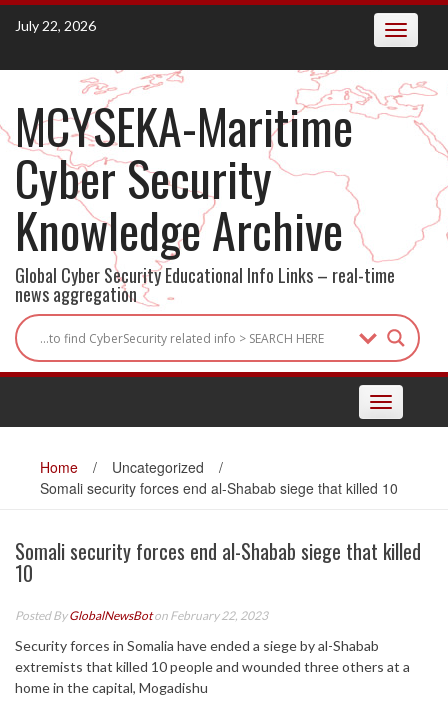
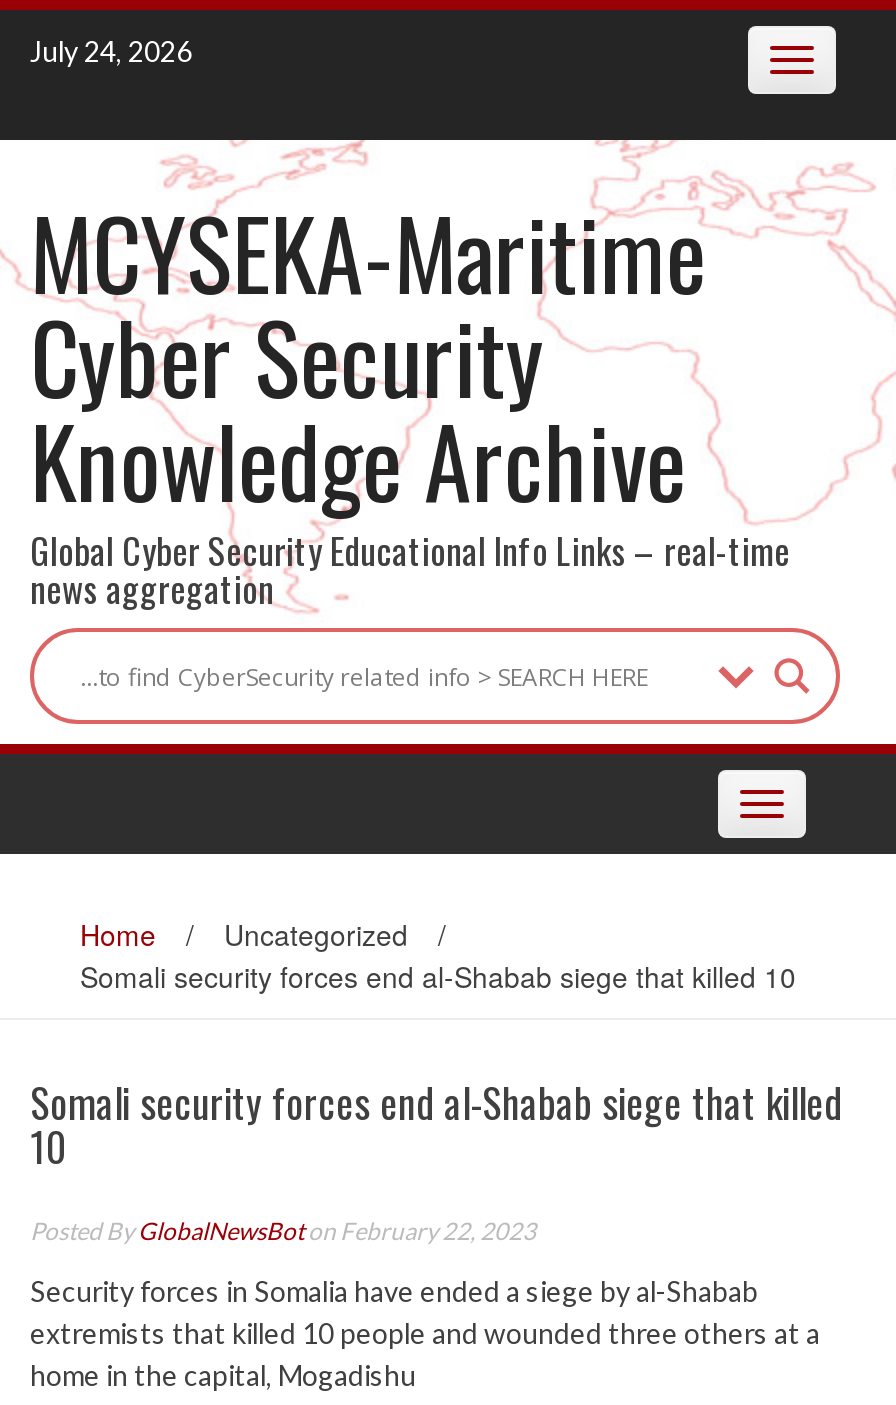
[15,17,96,34] July 22, 2026 -> [30,34,192,68] July 24, 2026

